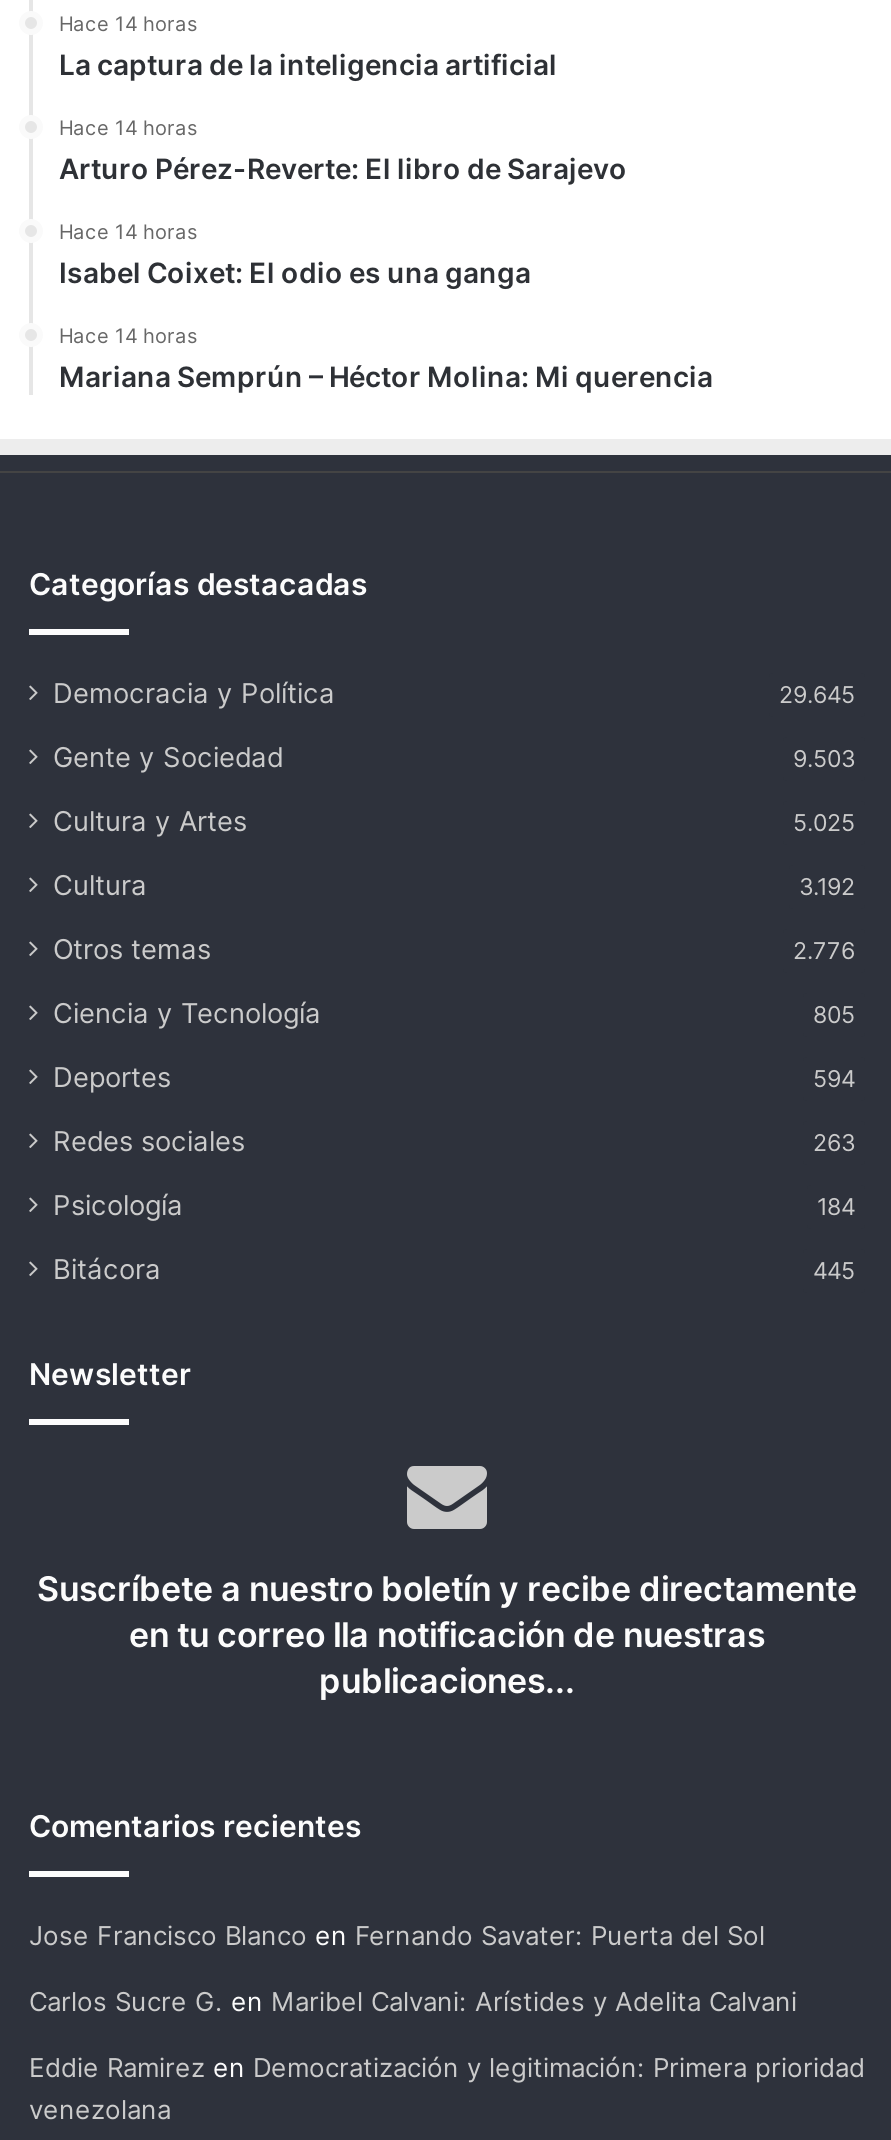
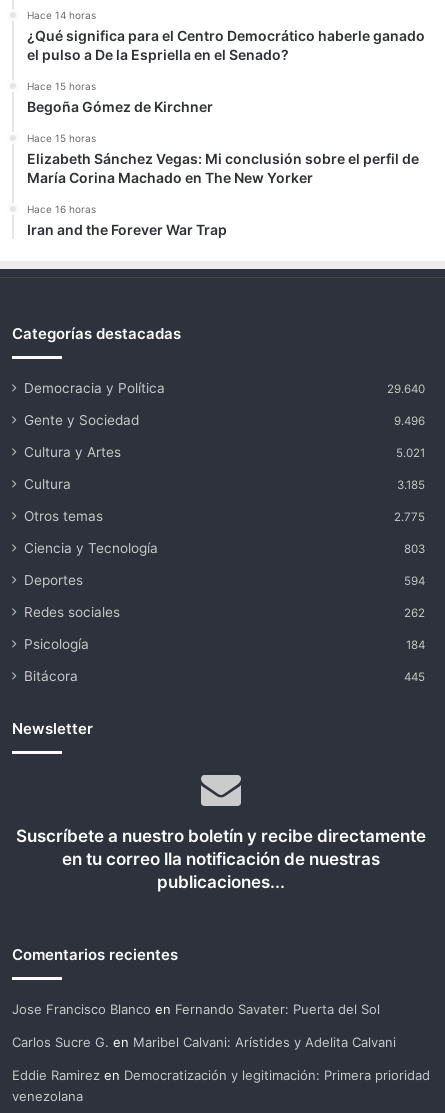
[59,47,557,81] La captura de la inteligencia artificial -> [27,27,425,63] ¿Qué significa para el Centro Democrático haberle ganado | el pulso a De la Espriella en el Senado?
[59,115,627,185] Hace 14 horas | Arturo Pérez-Reverte: El libro de Sarajevo -> [27,80,213,115] Hace 15 horas | Begoña Gómez de Kirchner
[59,219,531,289] Hace 14 horas | Isabel Coixet: El odio es una ganga -> [27,132,419,186] Hace 15 horas | Elizabeth Sánchez Vegas: Mi conclusión sobre el perfil de | María Corina Machado en The New Yorker
[59,323,713,393] Hace 14 horas | Mariana Semprún – Héctor Molina: Mi querencia -> [27,203,227,238] Hace 16 horas | Iran and the Forever War Trap
[779,681,855,709] 29.645 -> [387,382,425,396] 29.640
[793,745,855,773] 9.503 -> [394,414,425,428] 9.496
[793,809,855,837] 5.025 -> [396,446,425,460] 5.021
[799,873,855,901] 3.192 -> [397,478,425,492] 3.185
[793,937,855,965] 2.776 -> [394,510,425,524] 2.775
[813,1001,855,1029] 805 -> [404,542,425,556] 803
[813,1129,855,1157] 263 -> [404,606,425,620] 262

